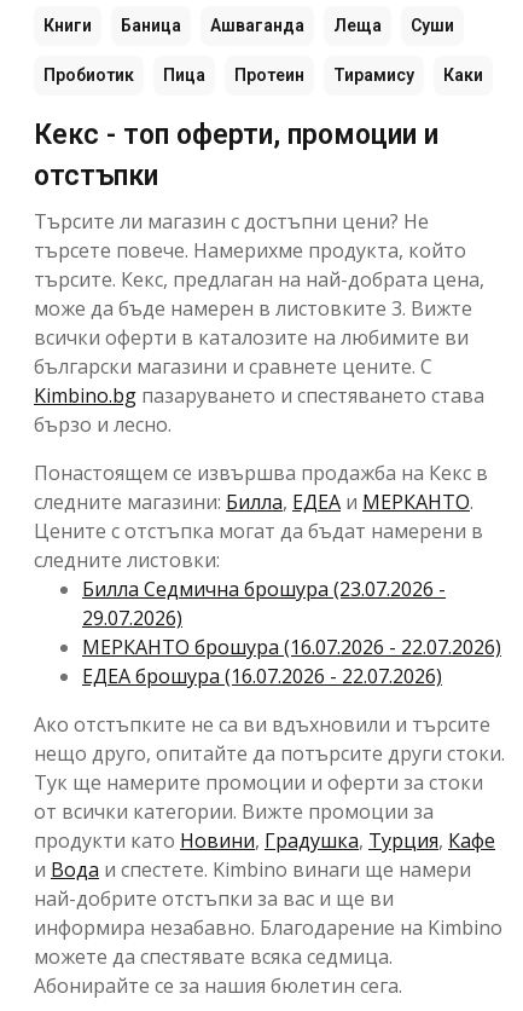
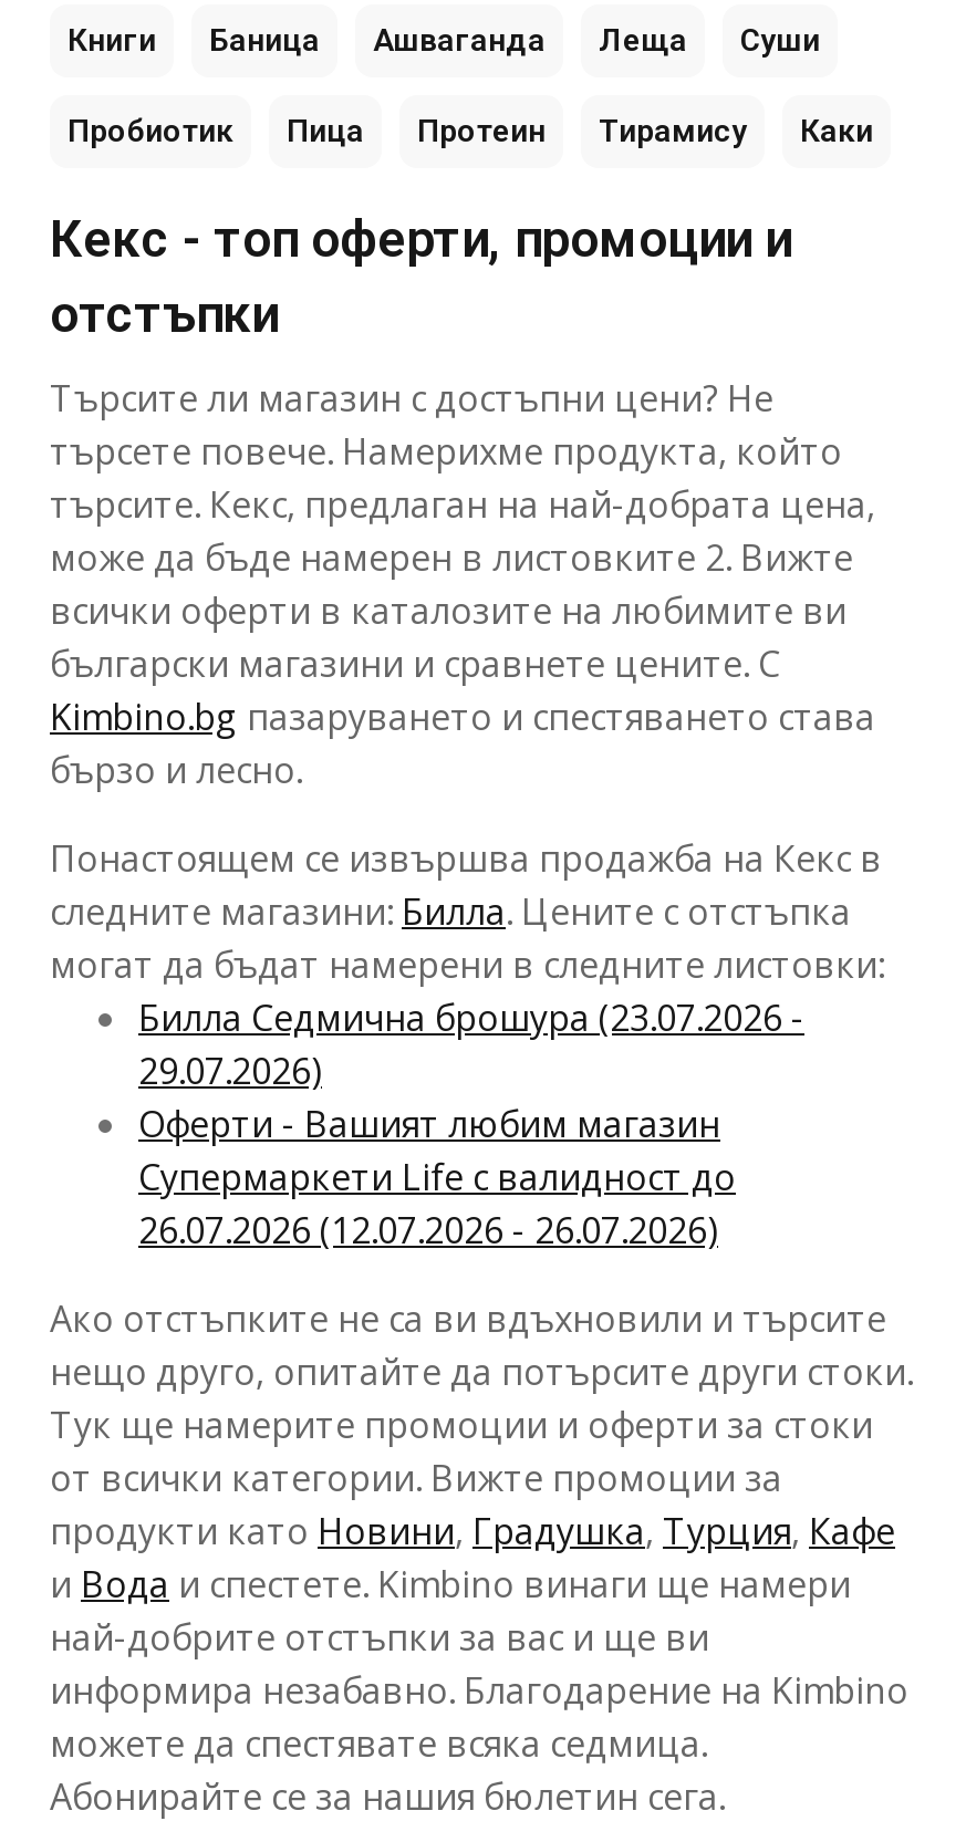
[34,295,472,322] може да бъде намерен в листовките 3. Вижте -> [50,534,853,582] може да бъде намерен в листовките 2. Вижте
[34,489,483,573] следните магазини: Билла, ЕДЕА и МЕРКАНТО. | Цените с отстъпка могат да бъдат намерени в | следните листовки: -> [50,888,884,989] следните магазини: Билла. Цените с отстъпка | могат да бъдат намерени в следните листовки:
moved [82,576,446,632] -> [138,994,804,1096]: Билла Cедмична брошура (23.07.2026 - | 29.07.2026)
[82,634,501,690] МЕРКАНТО брошура (16.07.2026 - 22.07.2026) | ЕДЕА брошура (16.07.2026 - 22.07.2026) -> [138,1100,736,1255] Оферти - Вашият любим магазин | Супермаркети Life с валидност до | 26.07.2026 (12.07.2026 - 26.07.2026)

